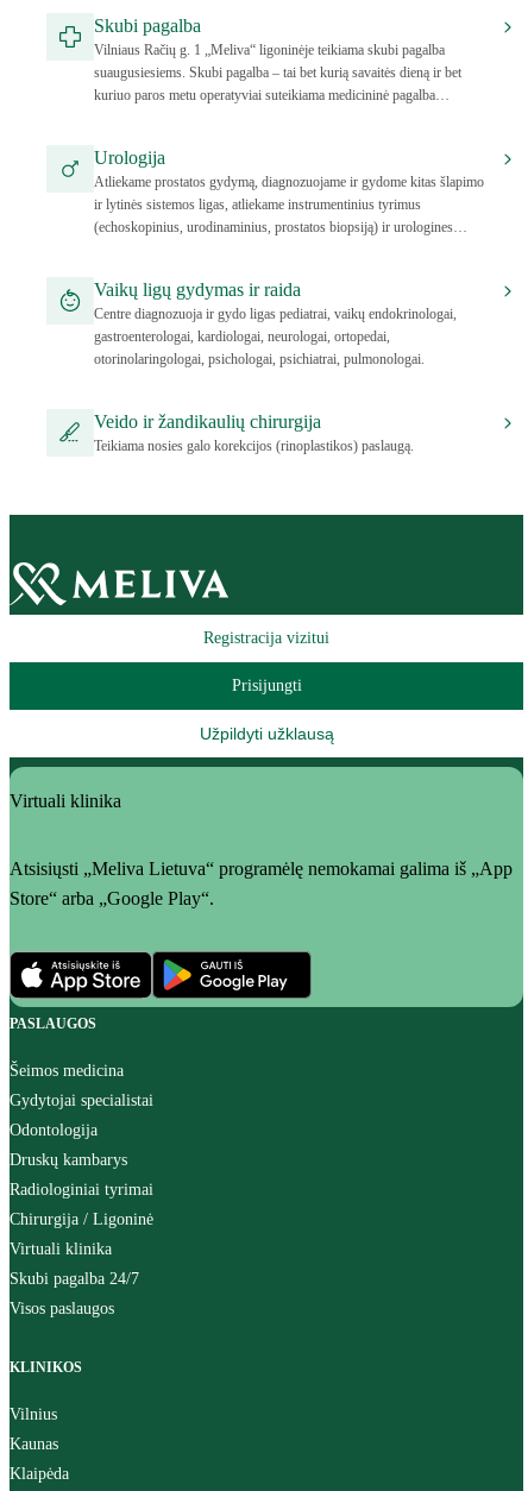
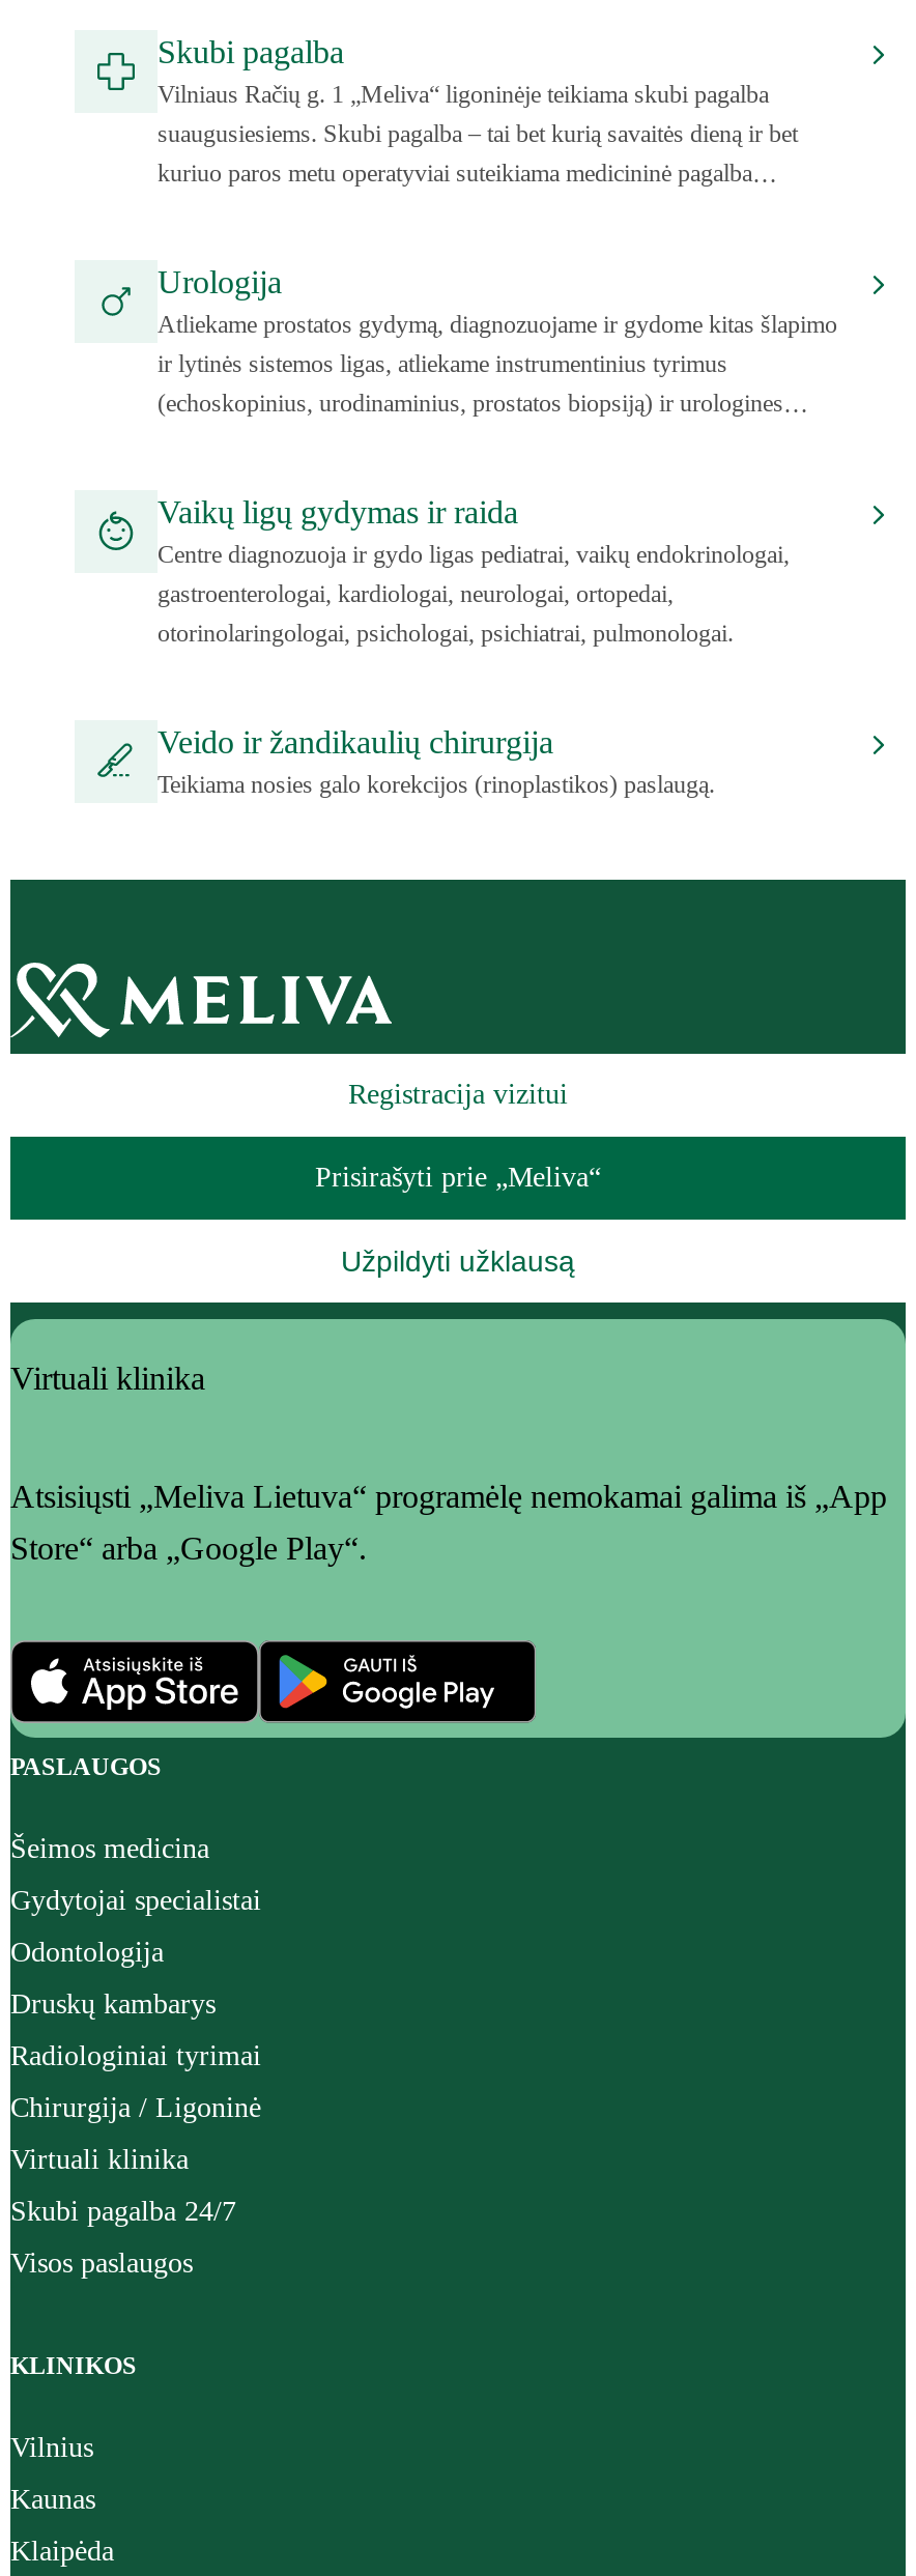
[231,677,301,694] Prisijungti -> [315,1162,601,1193] Prisirašyti prie „Meliva“

